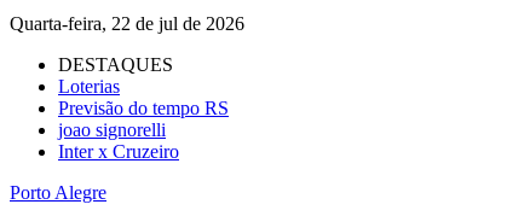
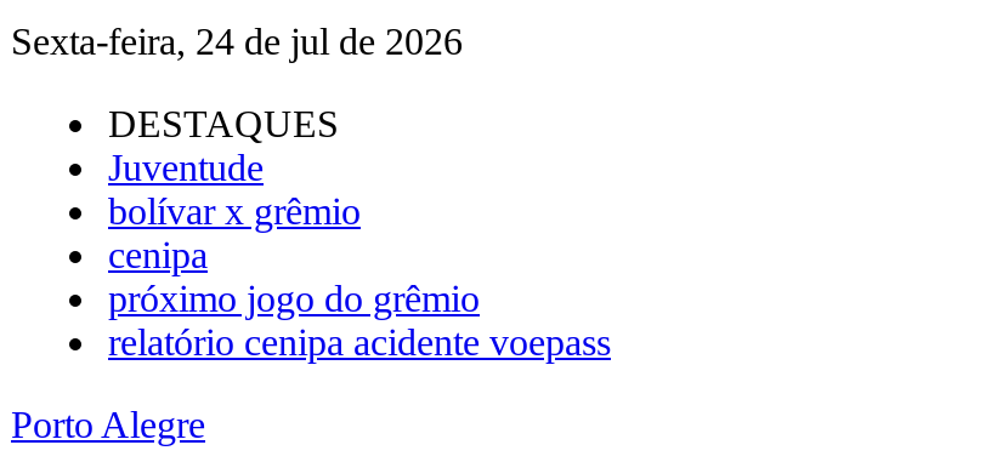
[10,13,244,34] Quarta-feira, 22 de jul de 2026 -> [11,21,463,62] Sexta-feira, 24 de jul de 2026
[58,76,229,162] Loterias | Previsão do tempo RS | joao signorelli | Inter x Cruzeiro -> [108,147,611,363] Juventude | bolívar x grêmio | cenipa | próximo jogo do grêmio | relatório cenipa acidente voepass

